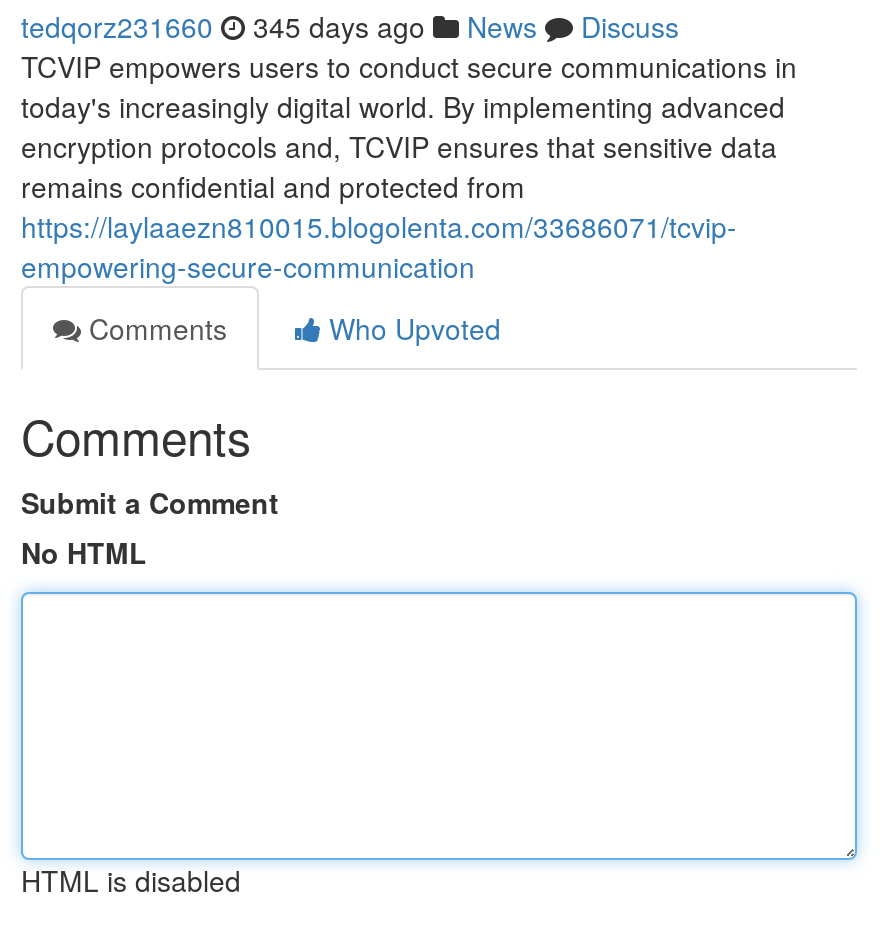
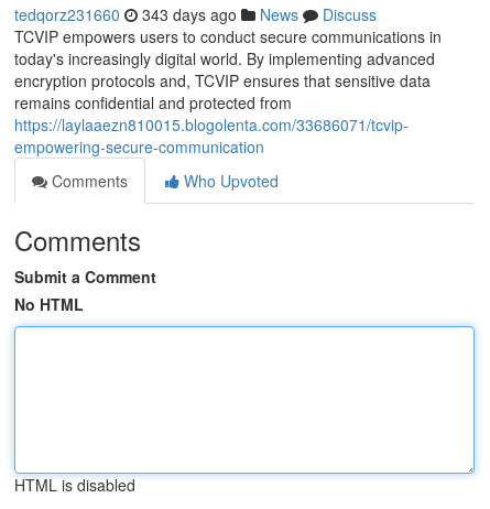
[21,6,679,46] tedqorz231660 345 days ago News Discuss -> [14,3,377,25] tedqorz231660 343 days ago News Discuss

